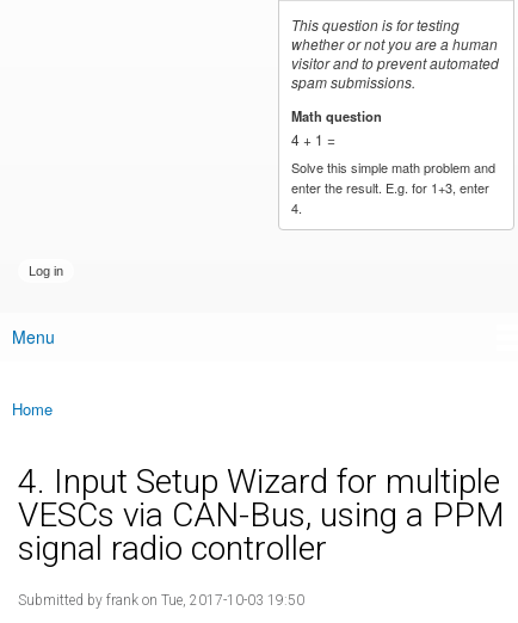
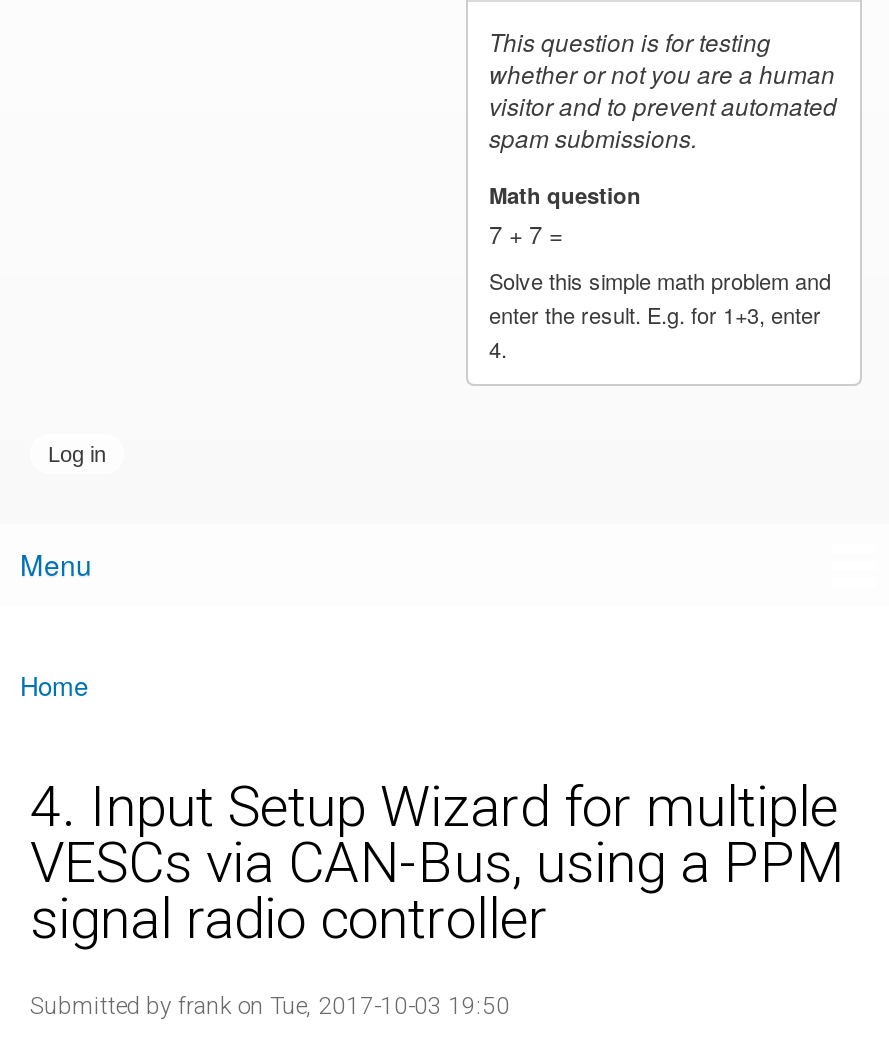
[292,129,340,149] 4 + 1 = -> [489,216,569,250] 7 + 7 =

